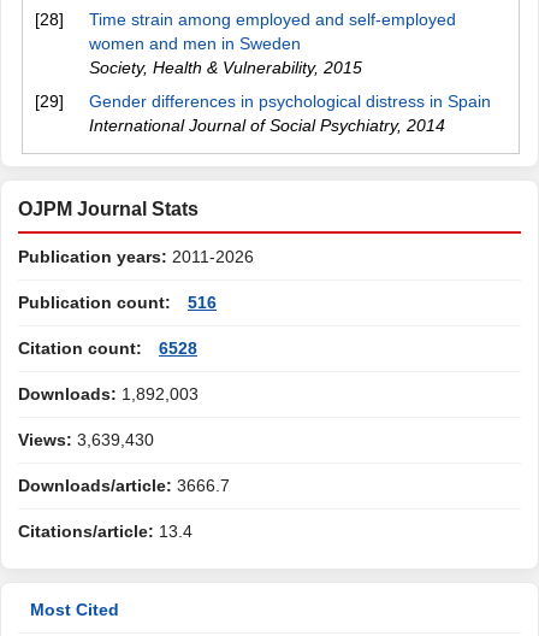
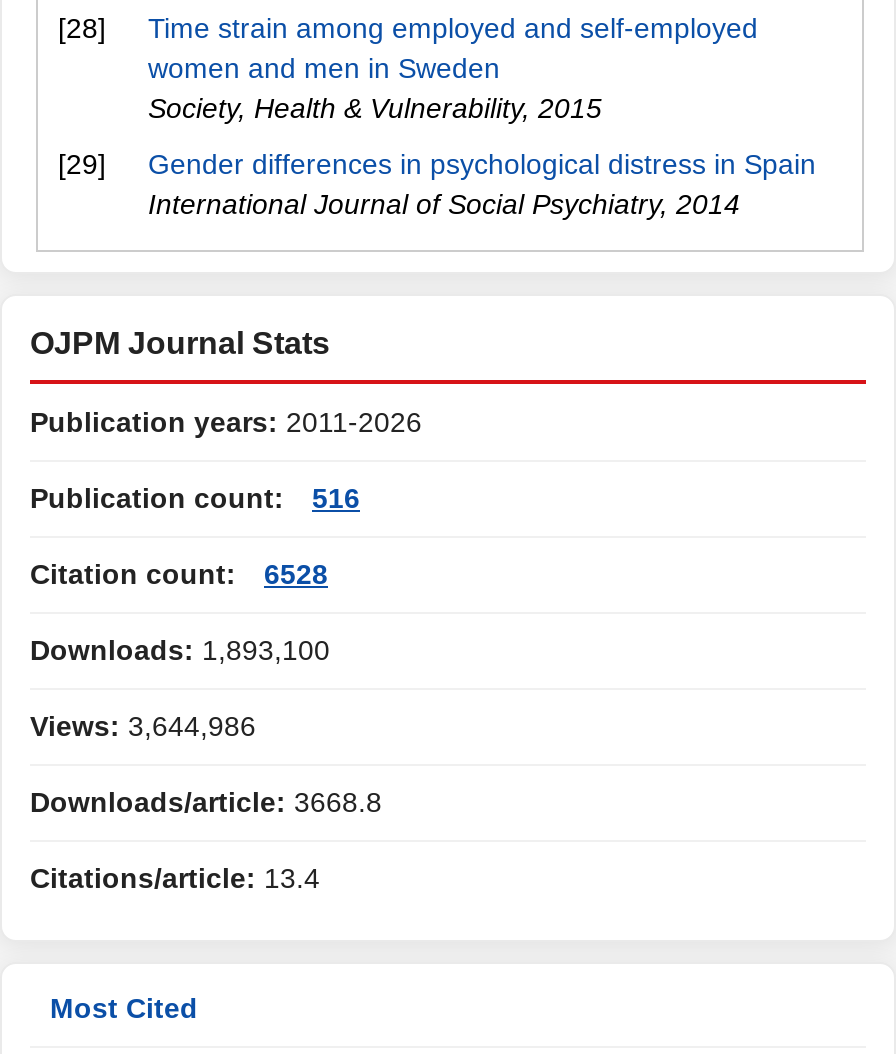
[18,384,199,404] Downloads: 1,892,003 -> [30,634,330,666] Downloads: 1,893,100
[18,430,154,449] Views: 3,639,430 -> [30,710,256,742] Views: 3,644,986
[18,476,230,495] Downloads/article: 3666.7 -> [30,786,382,818] Downloads/article: 3668.8

